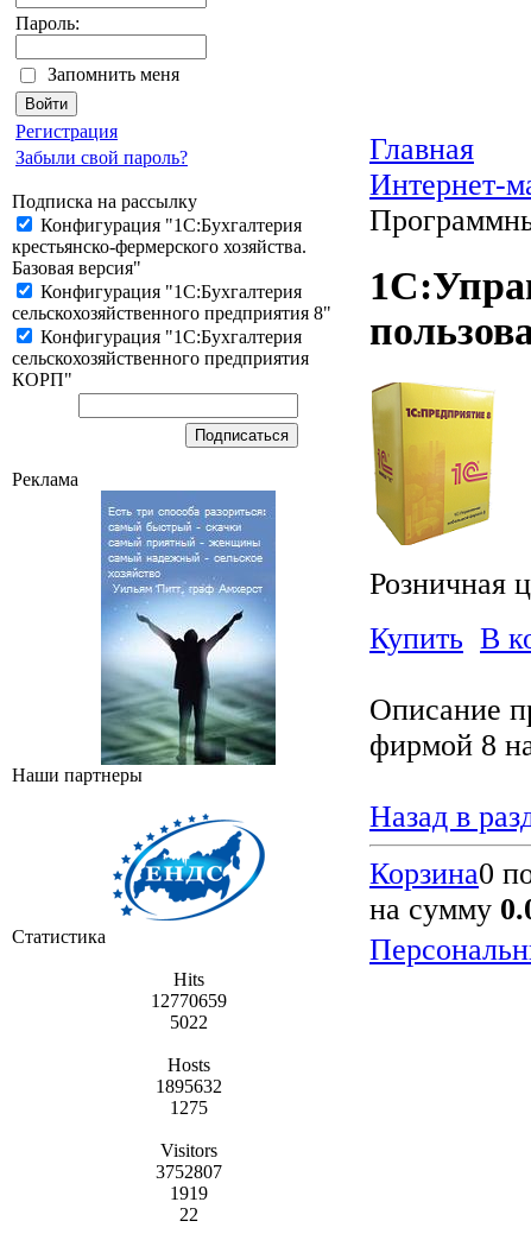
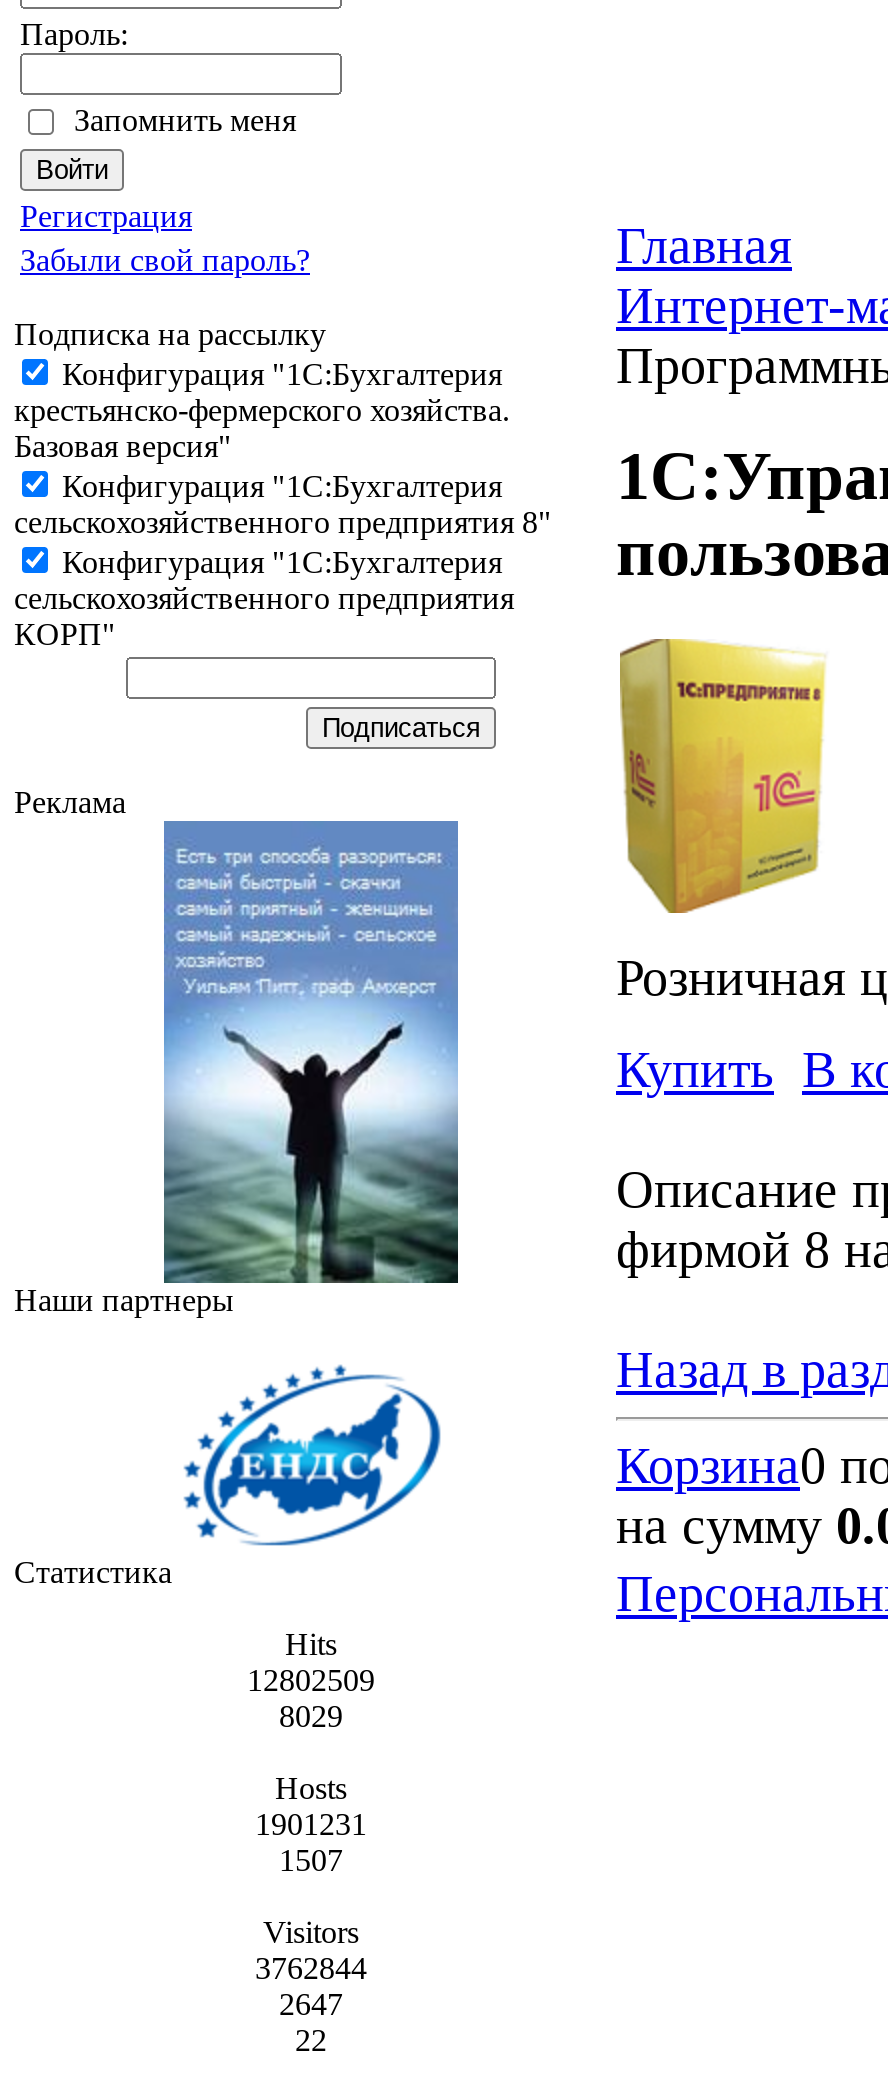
[150,990,226,1011] 12770659 -> [247,1663,375,1697] 12802509
[169,1012,207,1032] 5022 -> [279,1699,343,1733] 8029
[155,1076,222,1096] 1895632 -> [255,1807,367,1841] 1901231
[169,1097,207,1118] 1275 -> [279,1843,343,1877] 1507
[155,1161,222,1182] 3752807 -> [255,1951,367,1985] 3762844
[169,1183,207,1203] 1919 -> [279,1987,343,2021] 2647

